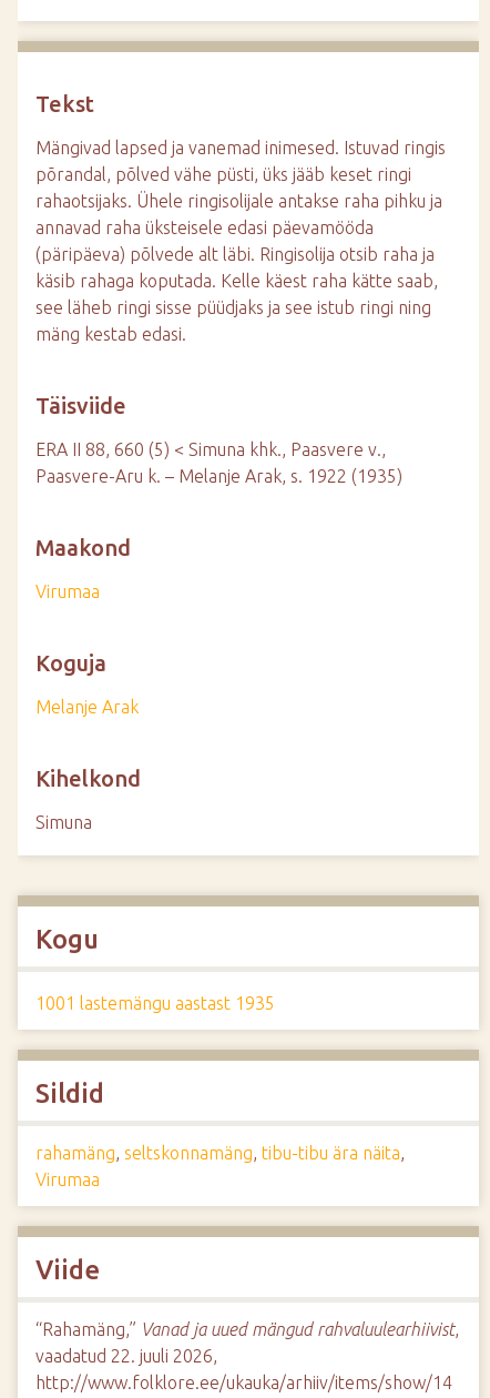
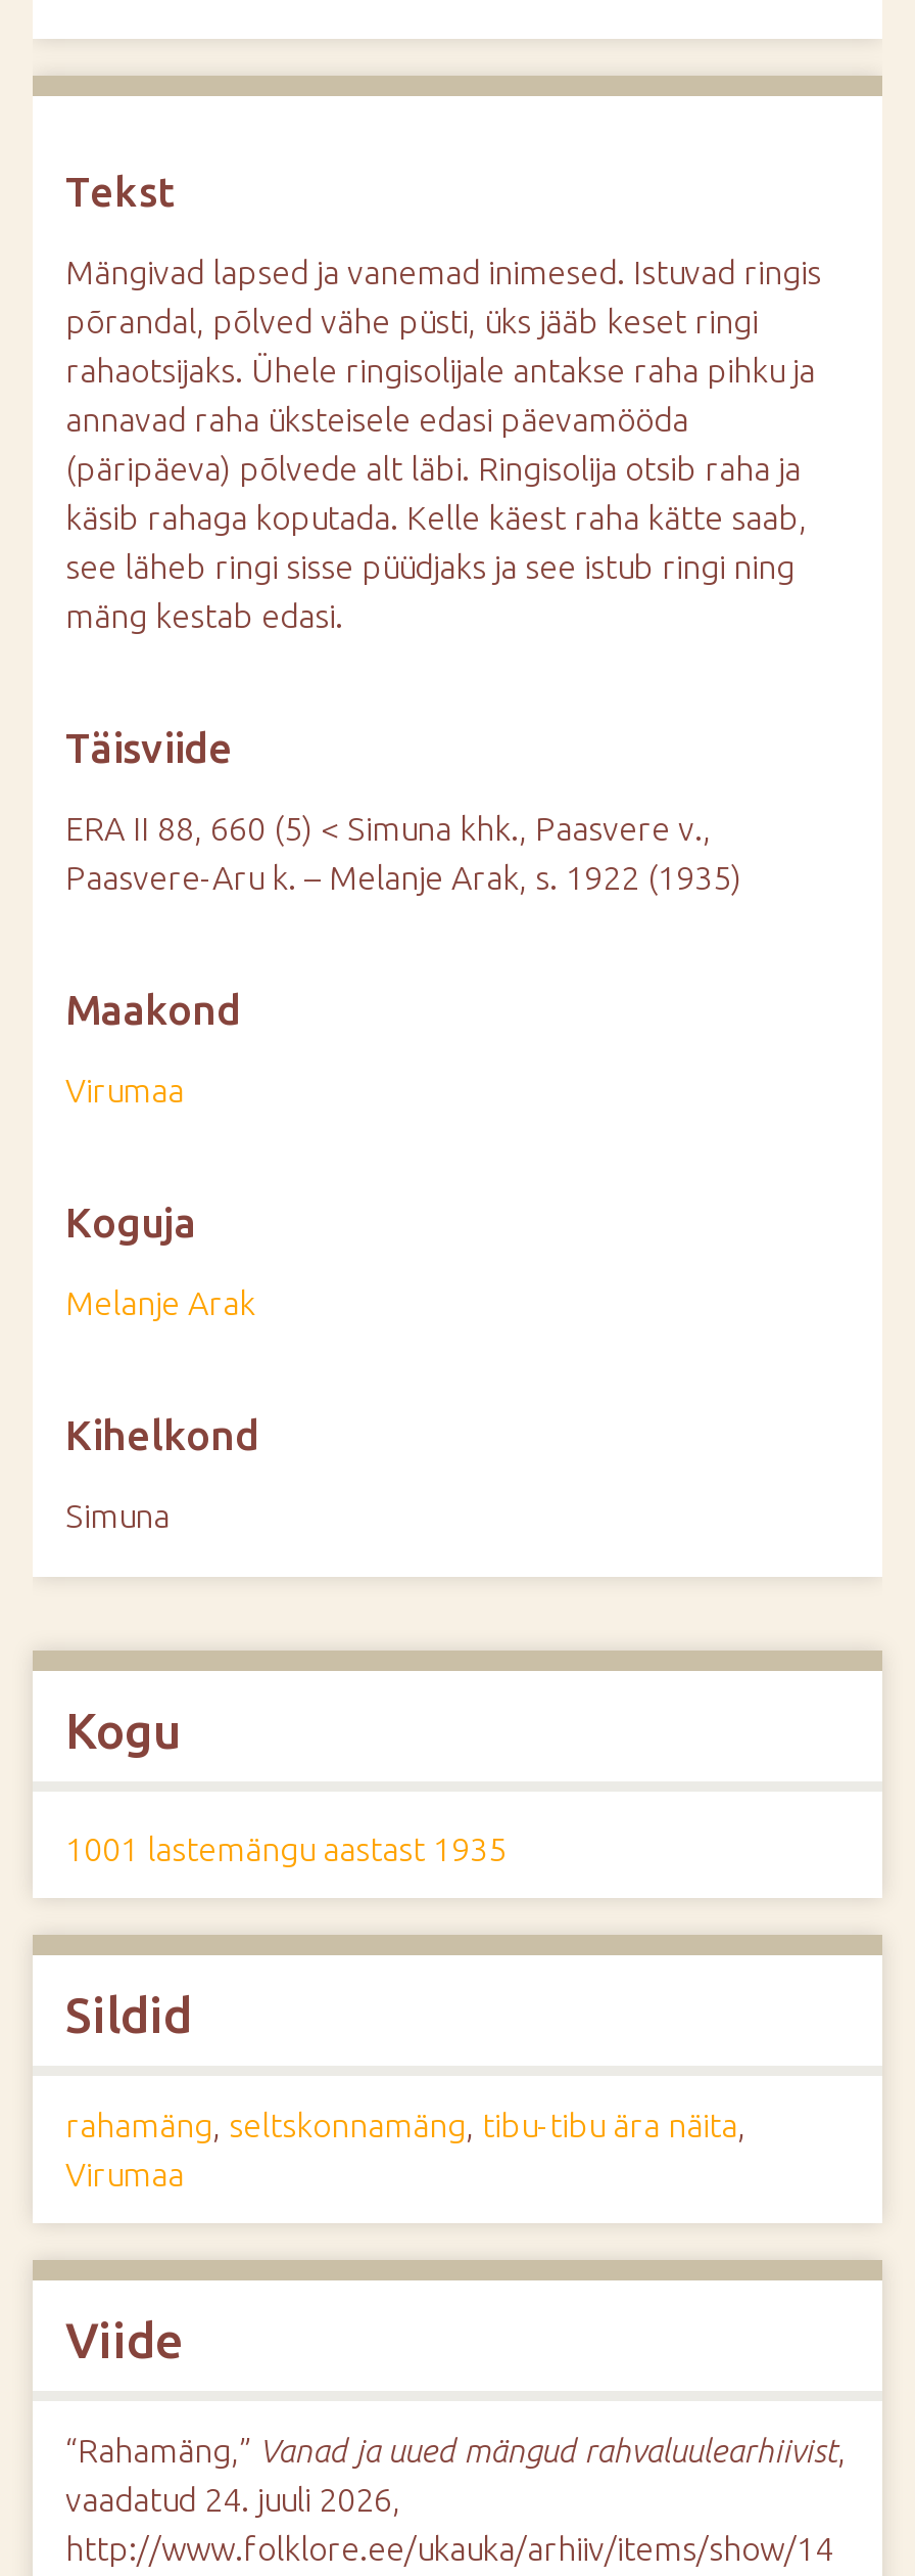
[35,1346,217,1366] vaadatud 22. juuli 2026, -> [65,2481,400,2518] vaadatud 24. juuli 2026,

